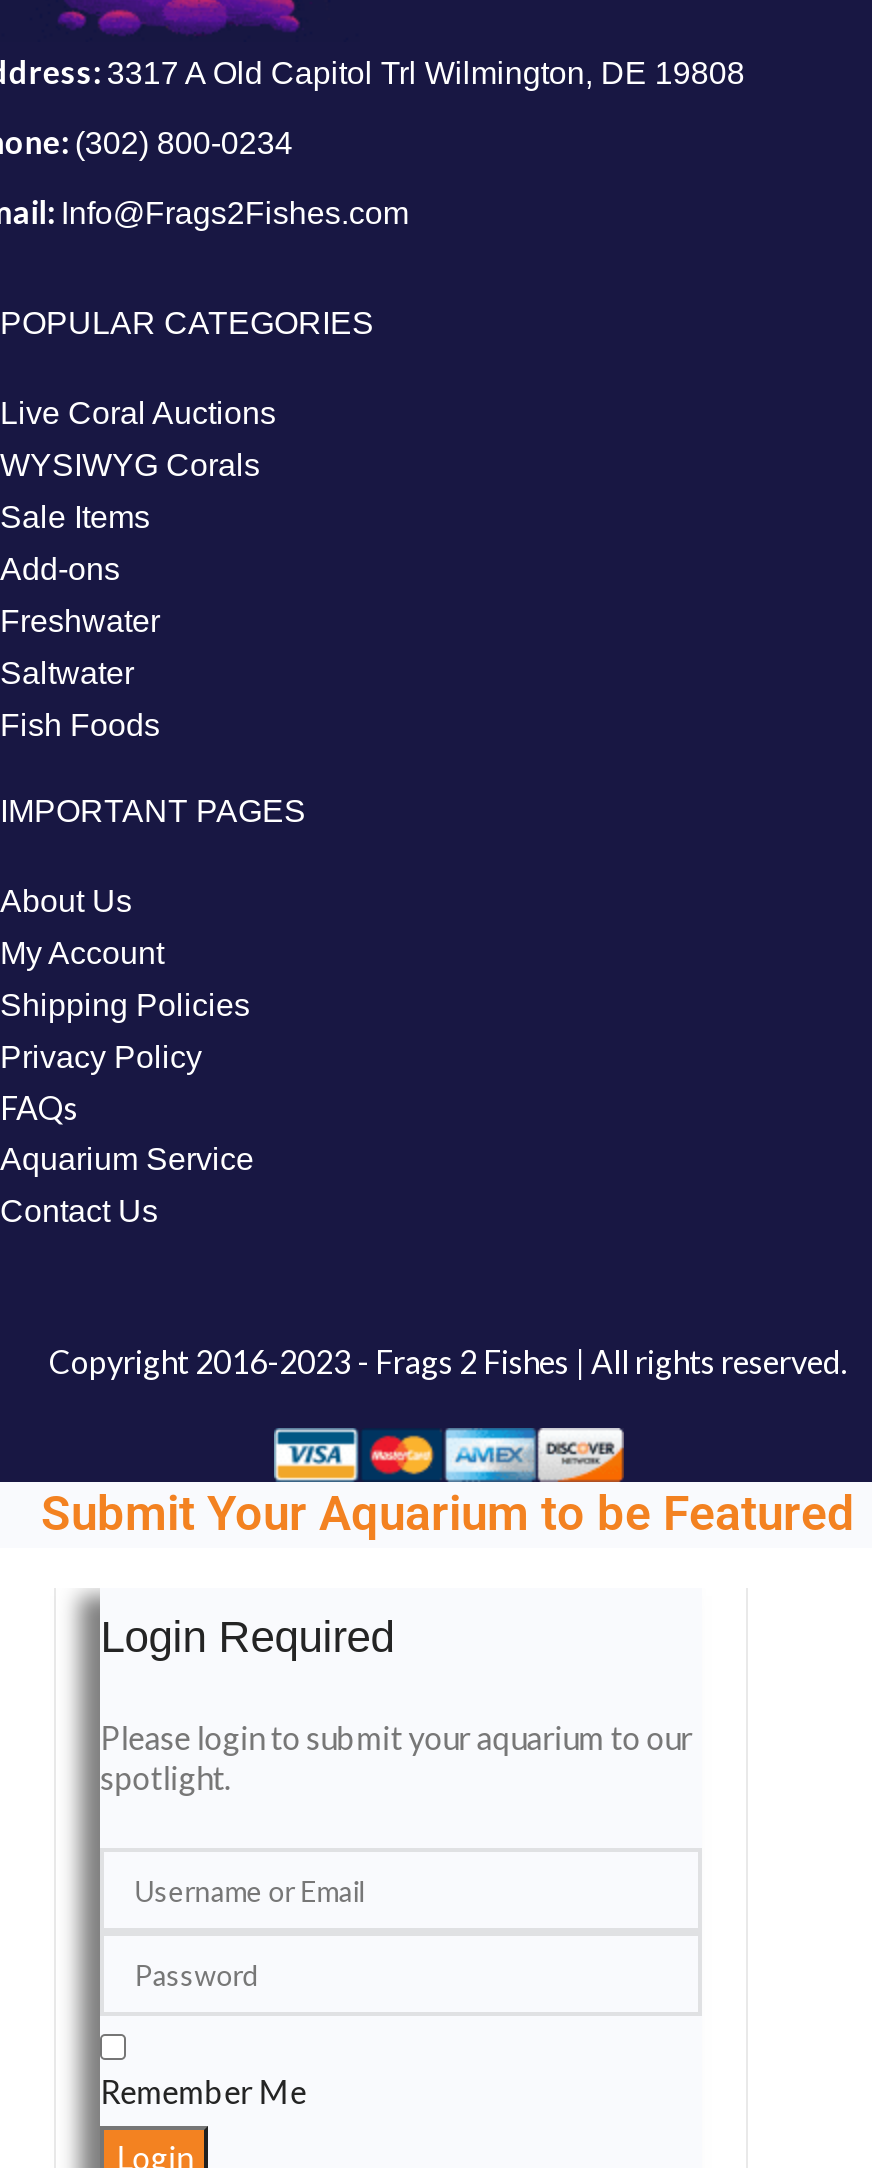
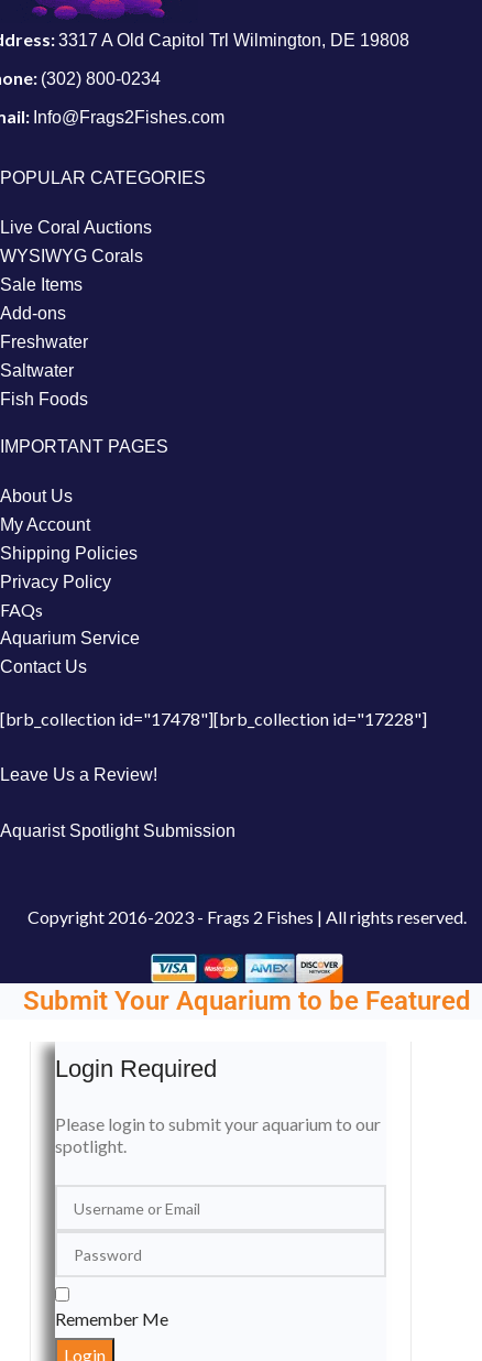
none -> [0,708,427,840] [brb_collection id="17478"][brb_collection id="17228"] | Leave Us a Review! | Aquarist Spotlight Submission

